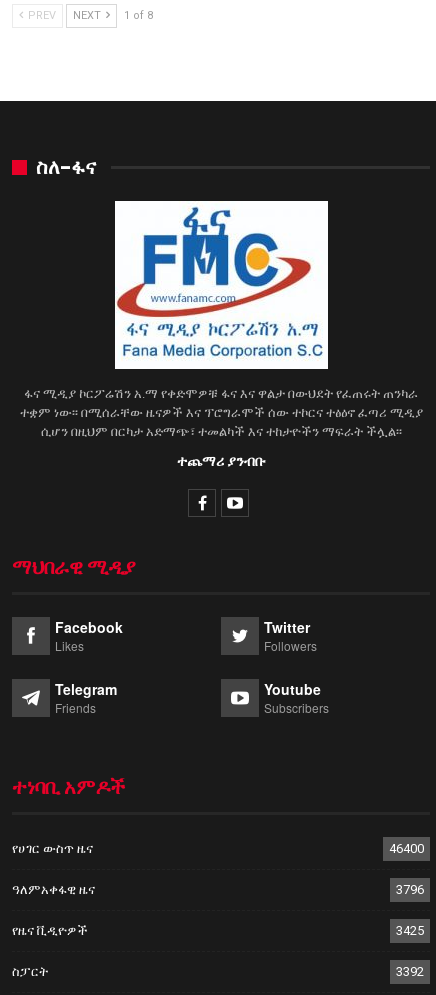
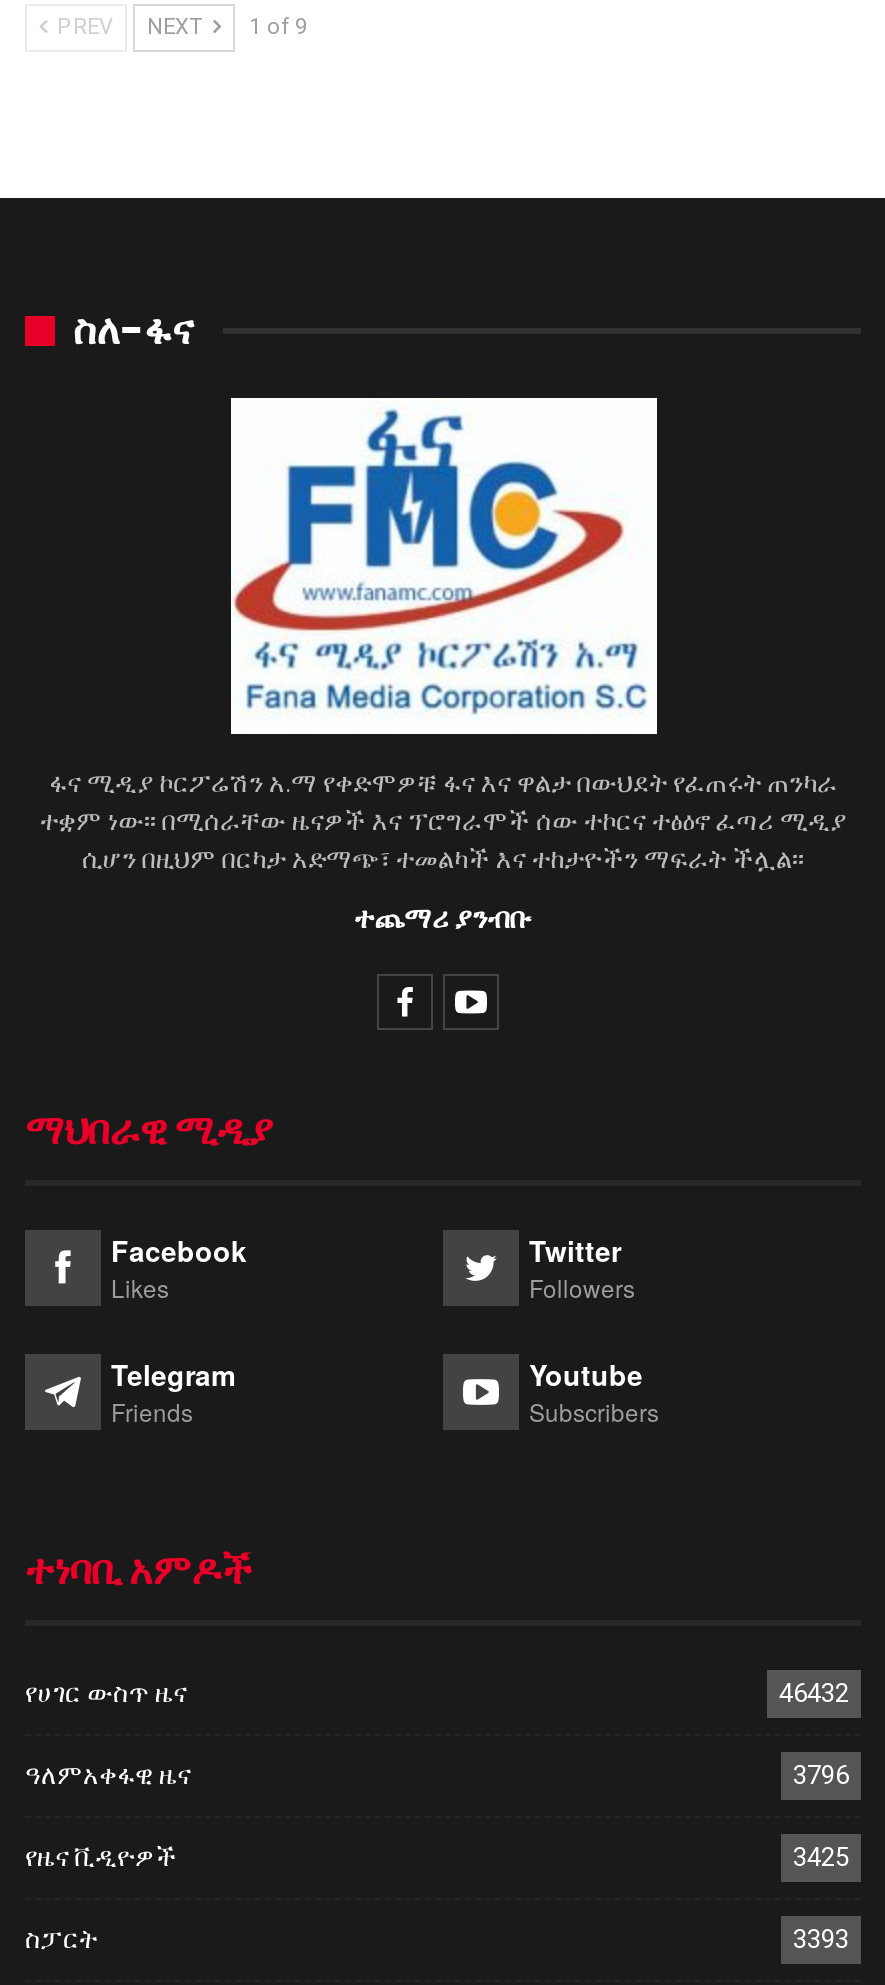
[25,9,153,22] PREV NEXT 1 of 8 -> [51,14,307,40] PREV NEXT 1 of 9
[389,841,424,856] 46400 -> [779,1678,849,1708] 46432
[396,964,424,979] 3392 -> [793,1924,849,1954] 3393

